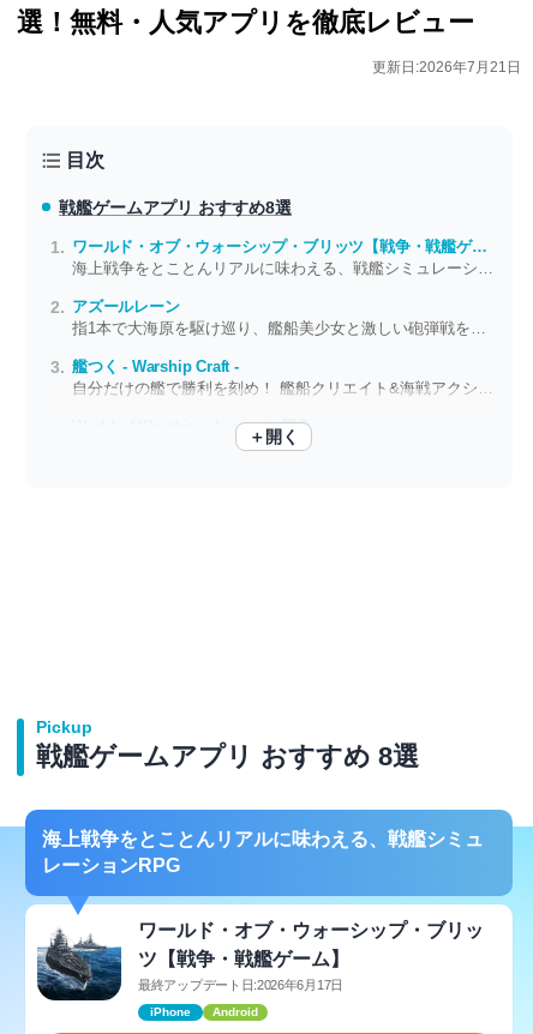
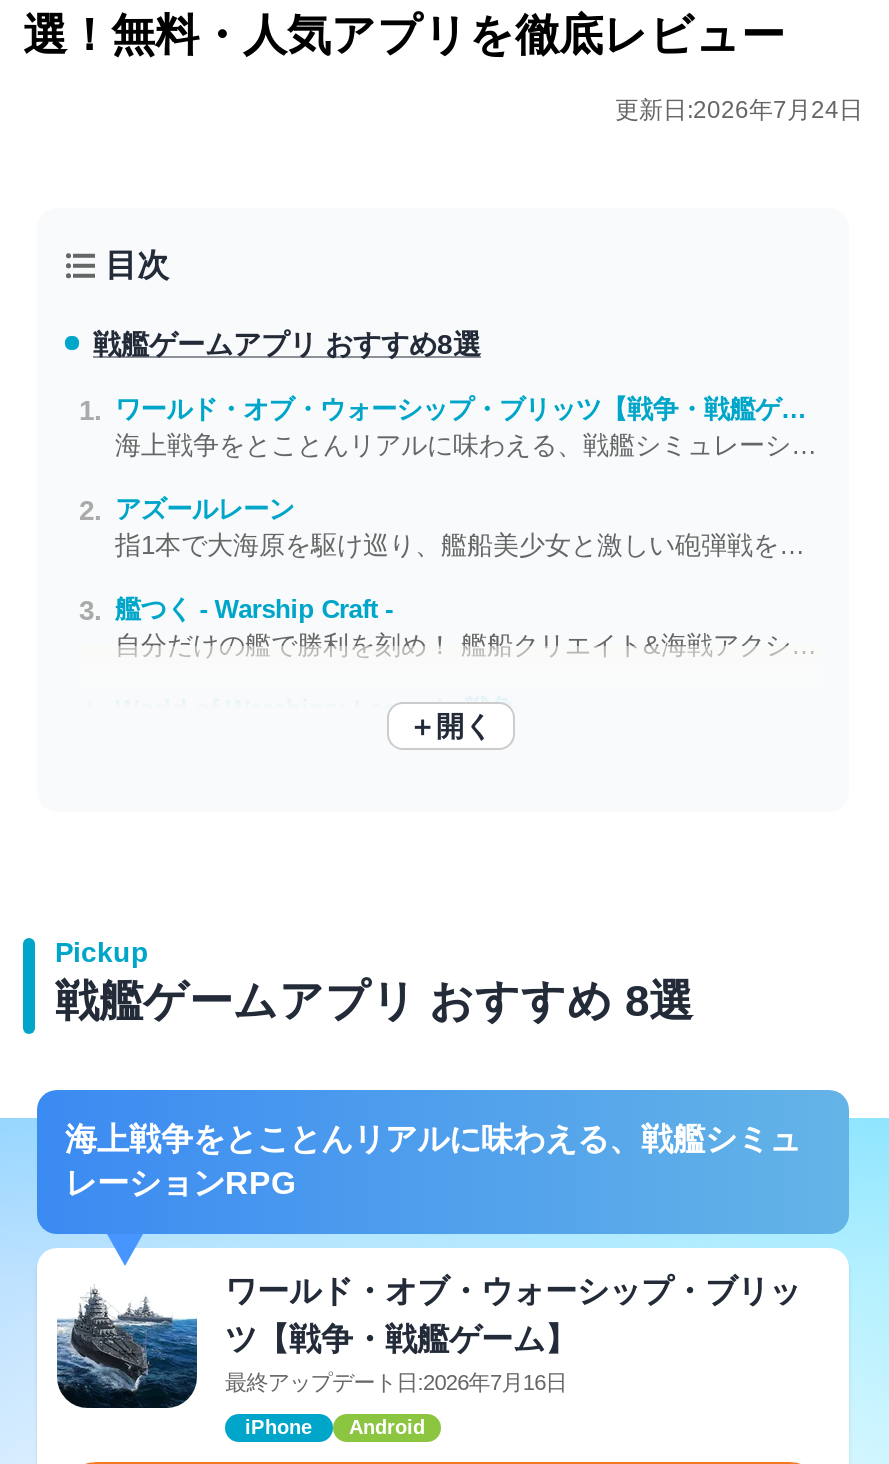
[372,59,521,76] 更新日:2026年7月21日 -> [615,96,863,124] 更新日:2026年7月24日
[138,978,343,992] 最終アップデート日:2026年6月17日 -> [225,1370,567,1394] 最終アップデート日:2026年7月16日

